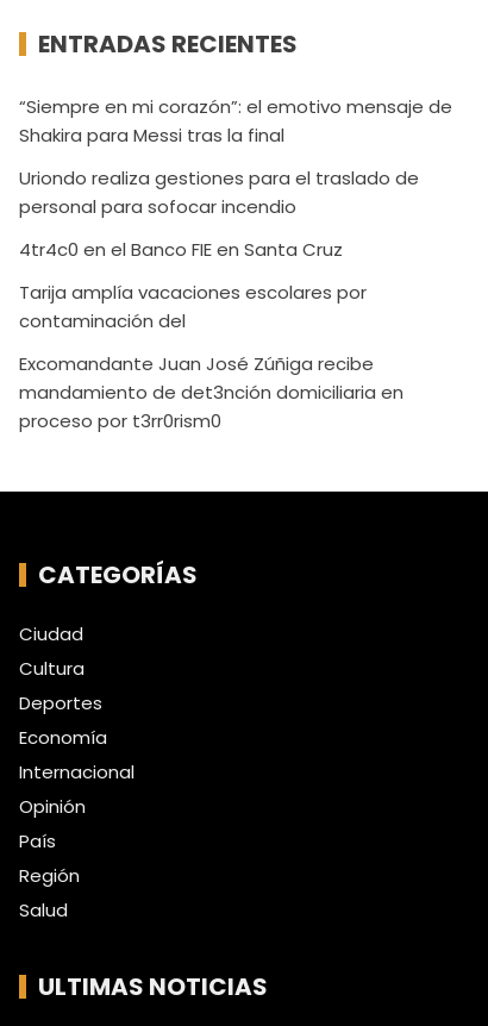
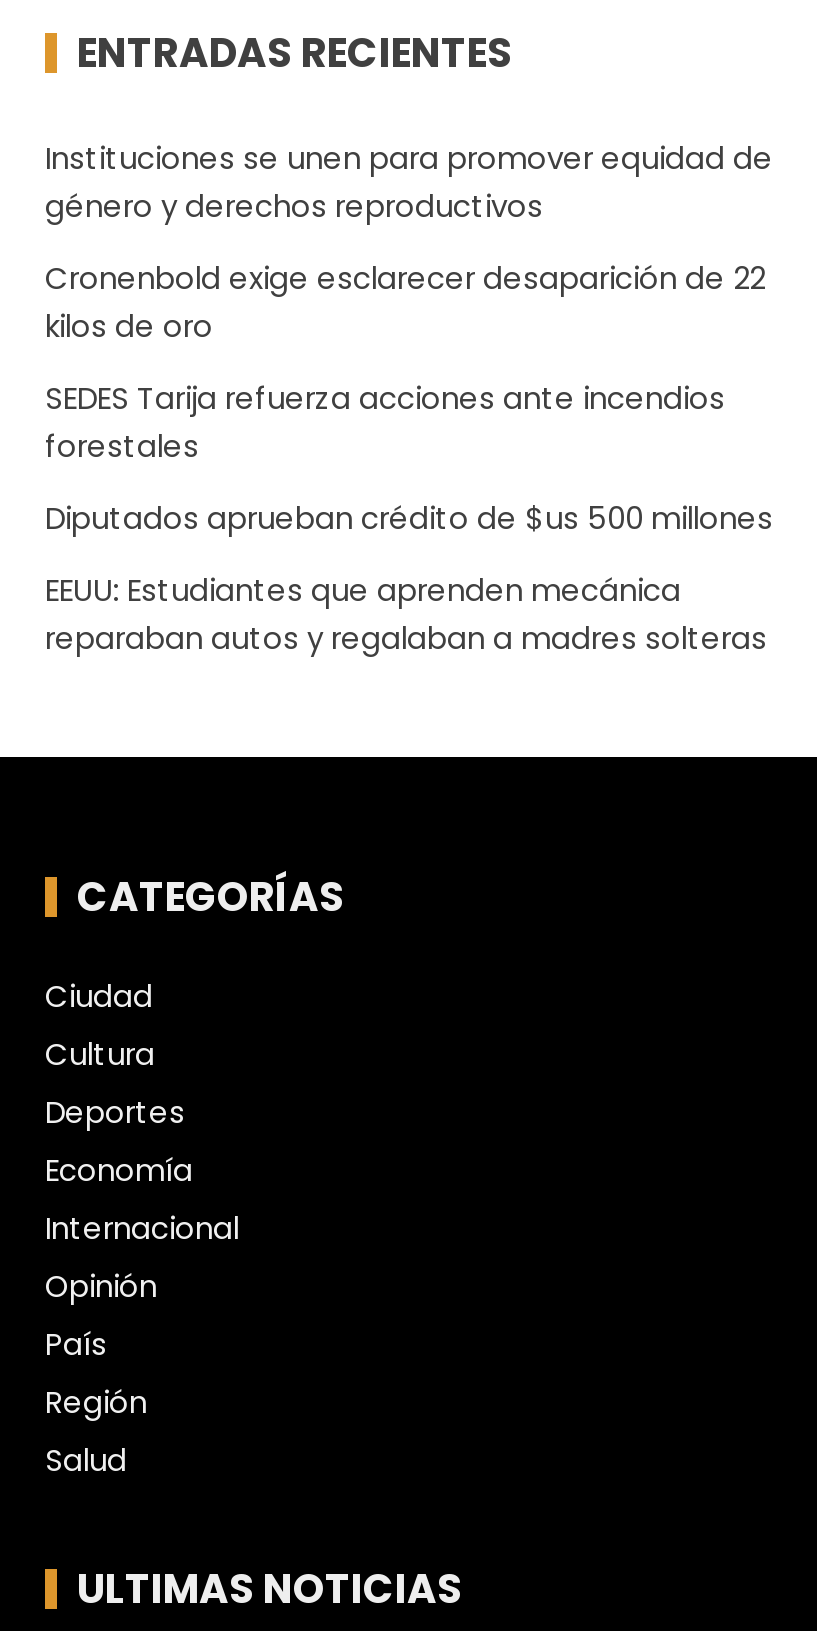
[19,94,452,147] “Siempre en mi corazón”: el emotivo mensaje de | Shakira para Messi tras la final -> [45,137,773,227] Instituciones se unen para promover equidad de | género y derechos reproductivos
[19,165,419,219] Uriondo realiza gestiones para el traslado de | personal para sofocar incendio -> [45,257,765,347] Cronenbold exige esclarecer desaparición de 22 | kilos de oro
[19,237,343,262] 4tr4c0 en el Banco FIE en Santa Cruz -> [45,377,725,467] SEDES Tarija refuerza acciones ante incendios | forestales
[19,280,367,333] Tarija amplía vacaciones escolares por | contaminación del -> [45,497,773,539] Diputados aprueban crédito de $us 500 millones
[19,351,403,433] Excomandante Juan José Zúñiga recibe | mandamiento de det3nción domiciliaria en | proceso por t3rr0rism0 -> [45,569,767,659] EEUU: Estudiantes que aprenden mecánica | reparaban autos y regalaban a madres solteras

